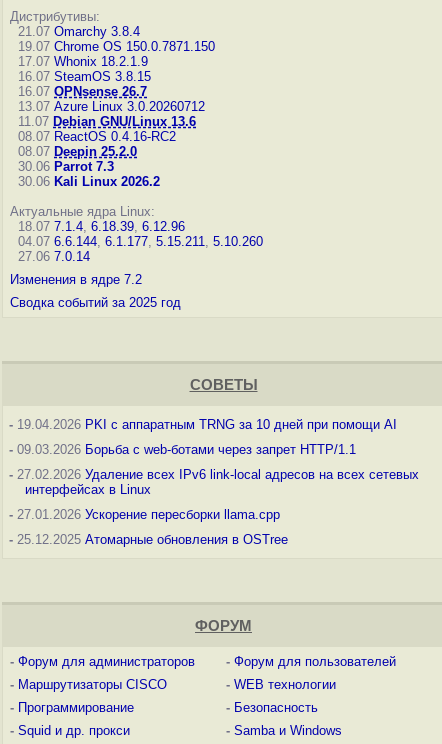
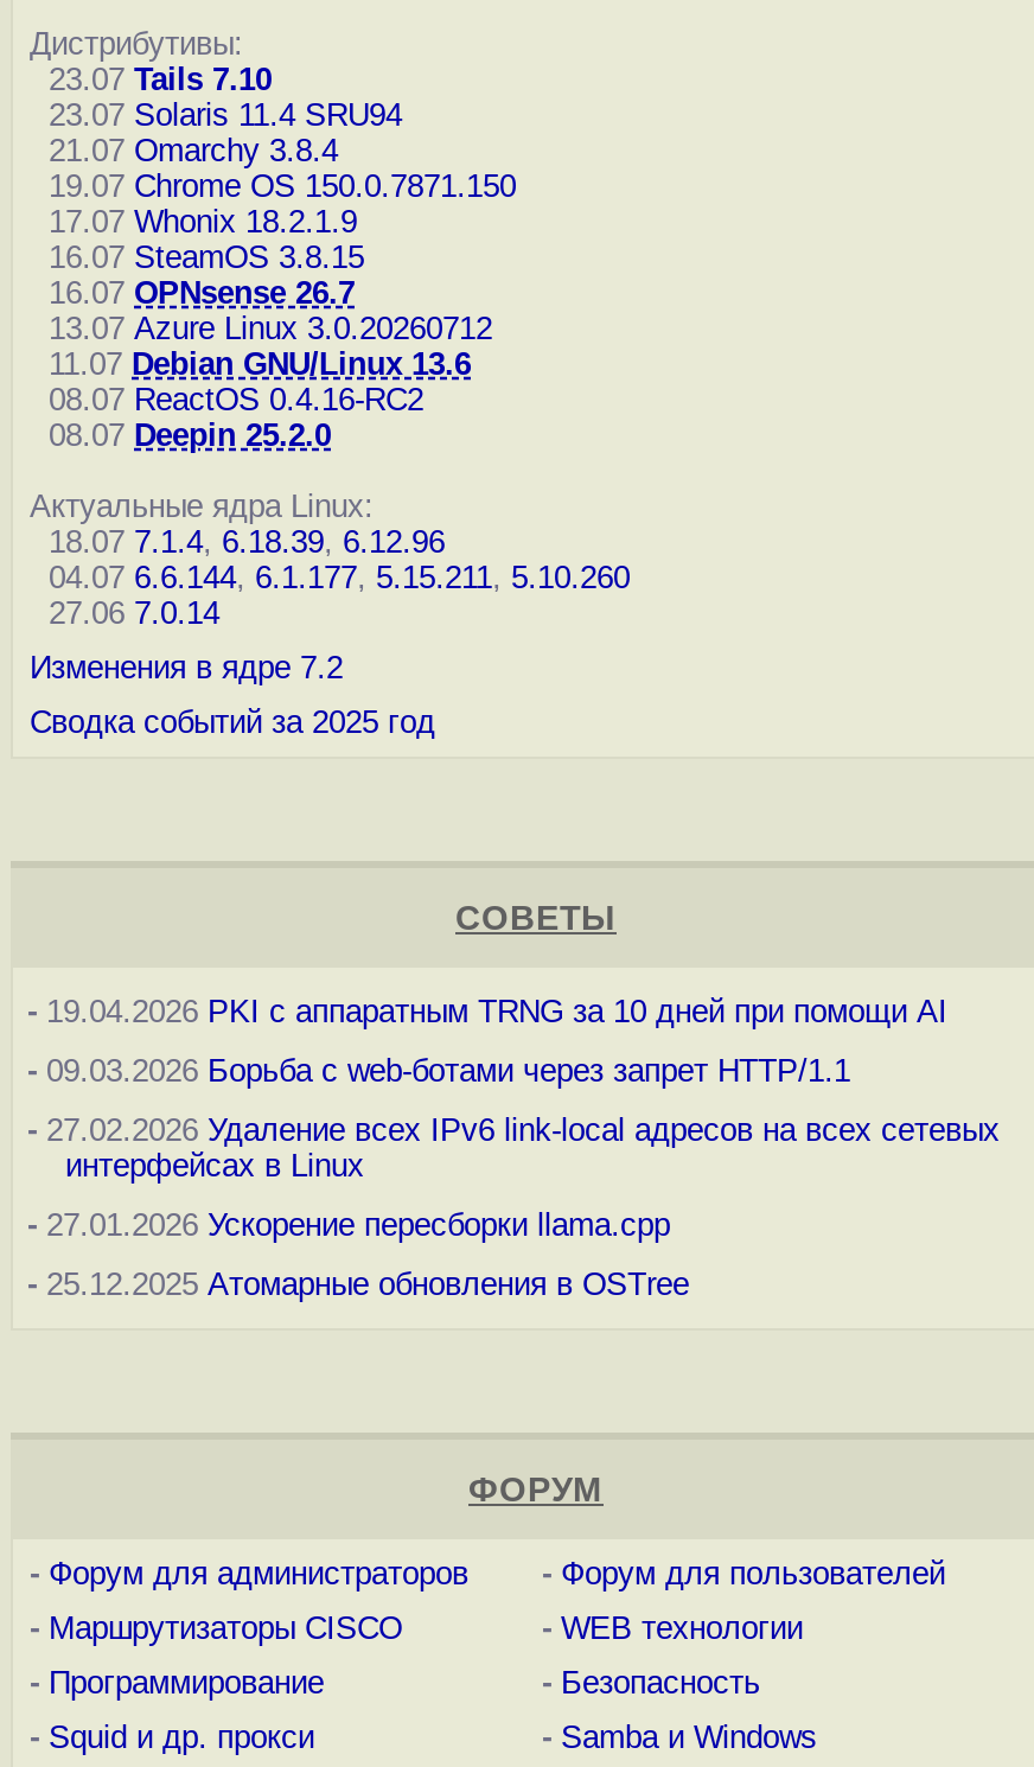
none -> [30,62,402,133] 23.07 Tails 7.10 | 23.07 Solaris 11.4 SRU94
moved [10,24,215,159] -> [30,133,516,453]: 21.07 Omarchy 3.8.4 | 19.07 Chrome OS 150.0.7871.150 | 17.07 Whonix 18.2.1.9 | ... | 08.07 ReactOS 0.4.16-RC2 | 08.07 Deepin 25.2.0
[10,159,160,189] 30.06 Parrot 7.3 | 30.06 Kali Linux 2026.2 -> none

